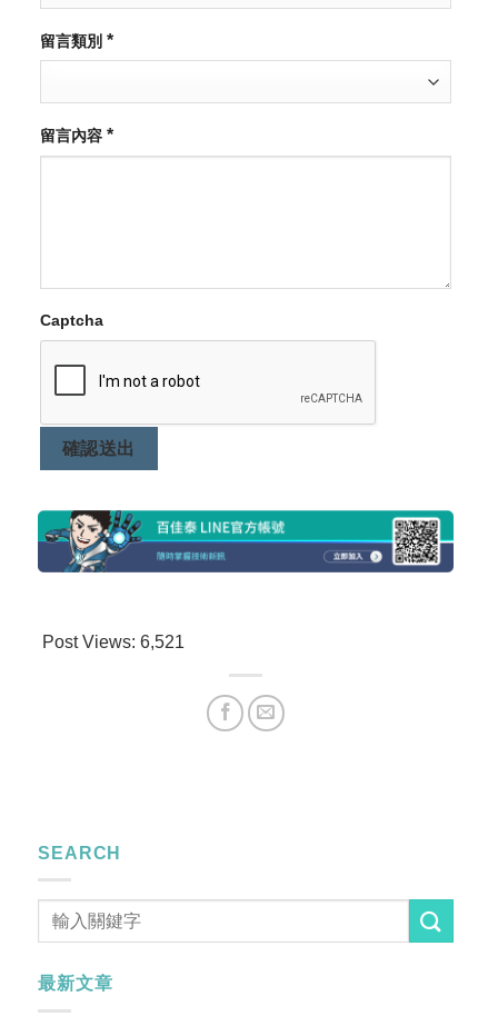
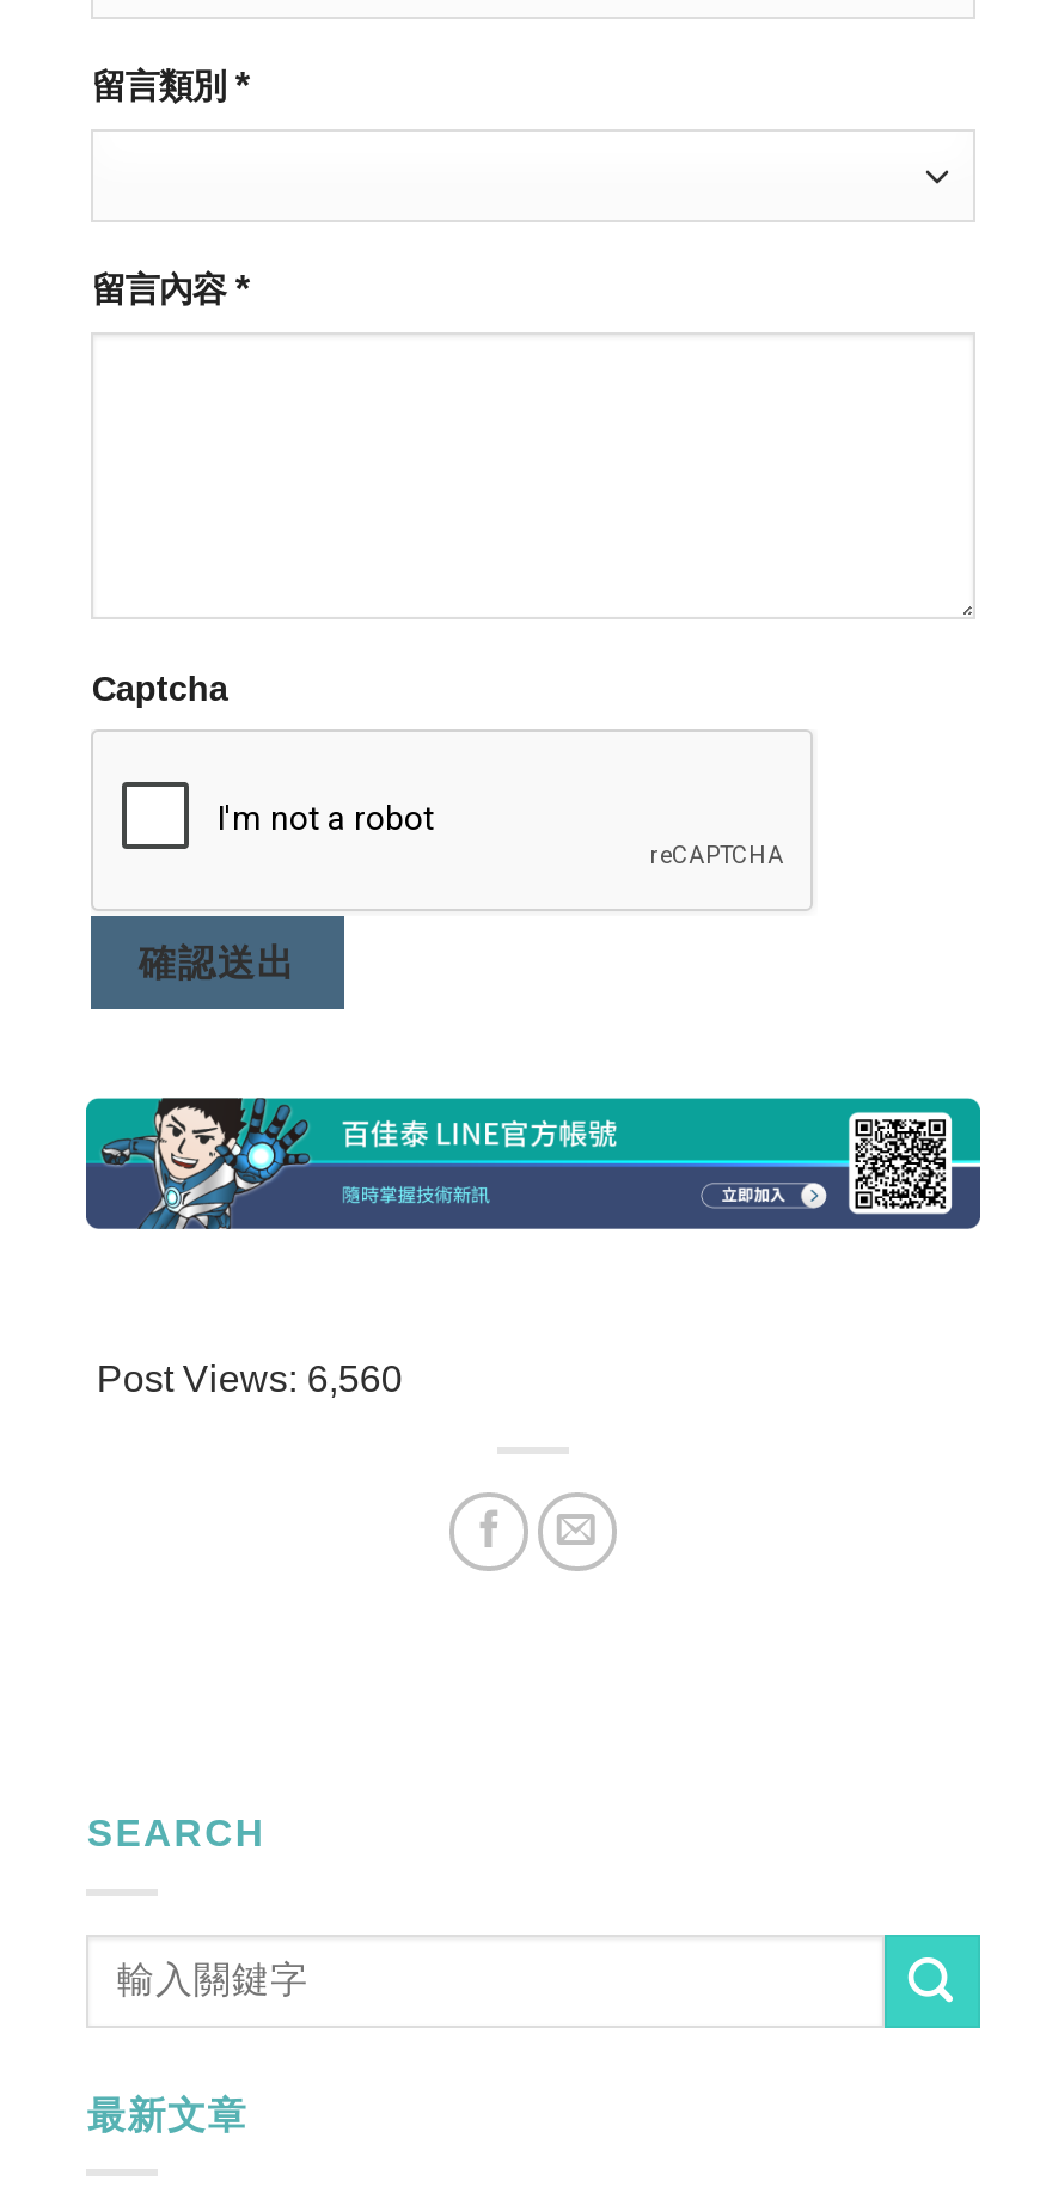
[43,632,185,651] Post Views: 6,521 -> [97,1358,403,1399] Post Views: 6,560

